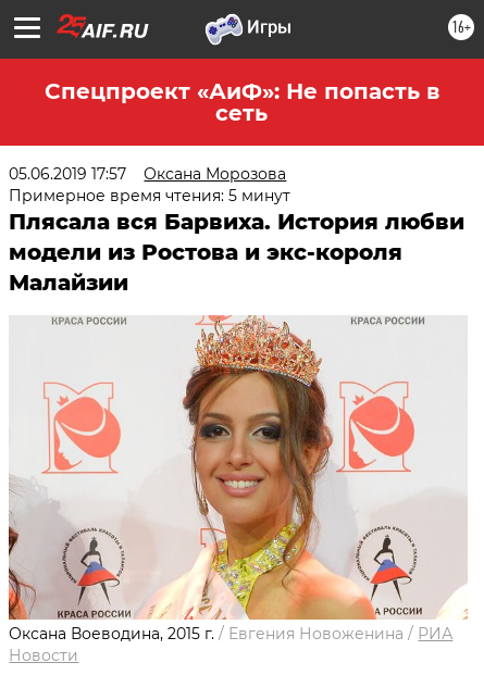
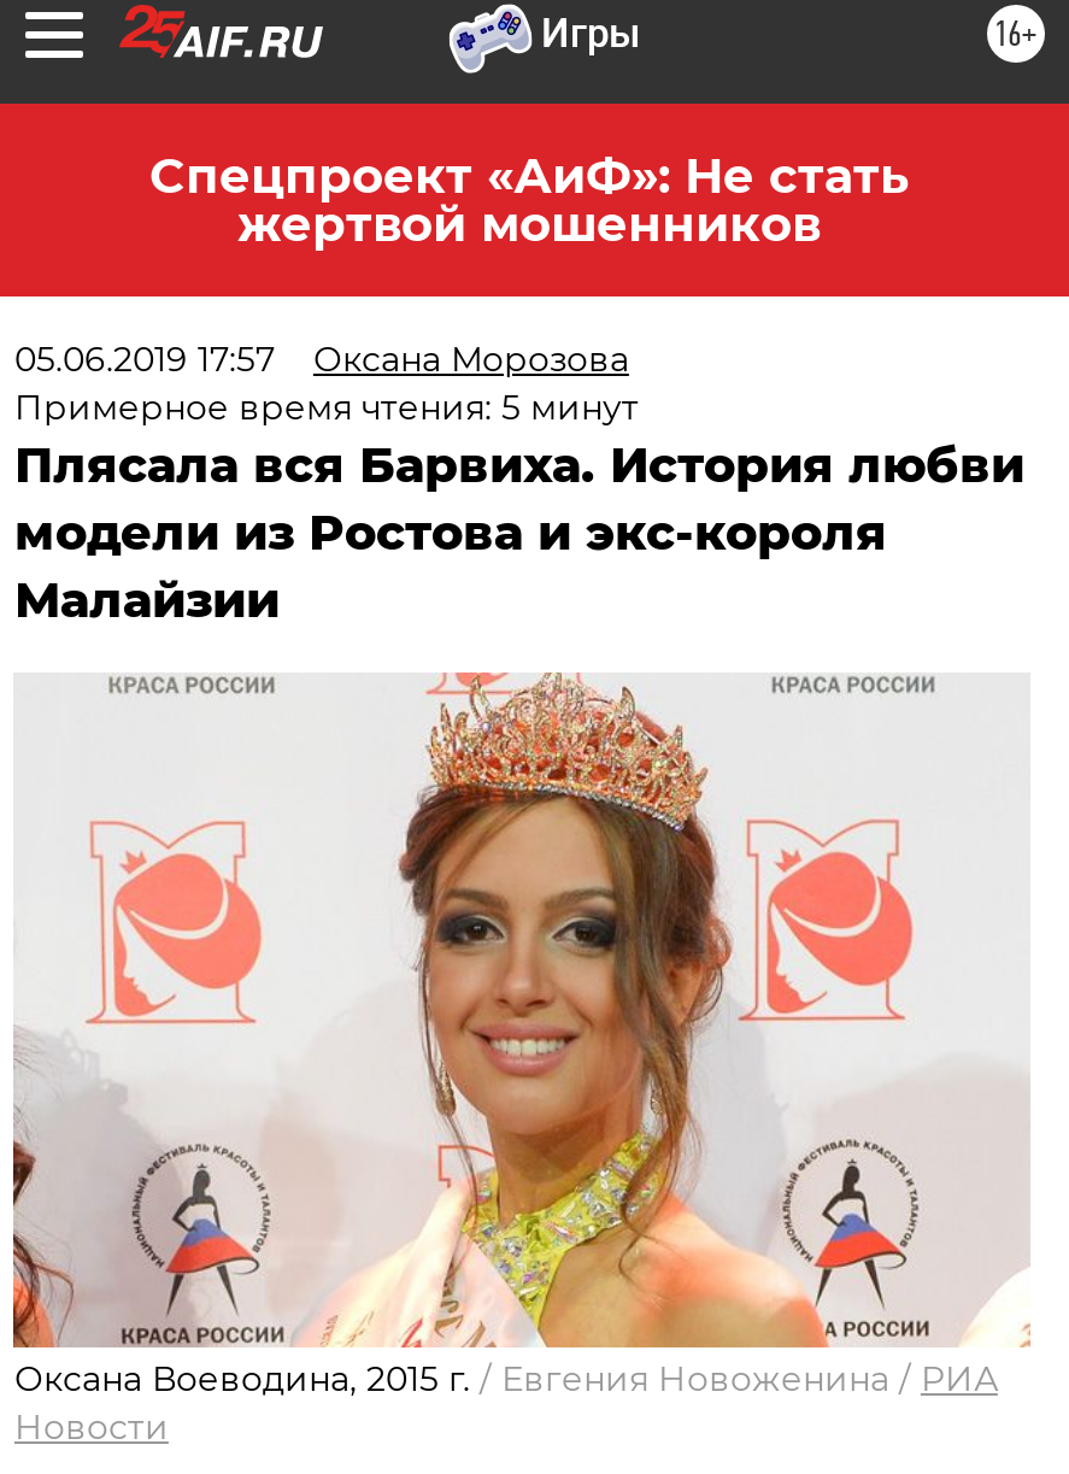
[44,78,439,126] Спецпроект «АиФ»: Не попасть в | сеть -> [149,147,909,253] Спецпроект «АиФ»: Не стать | жертвой мошенников

